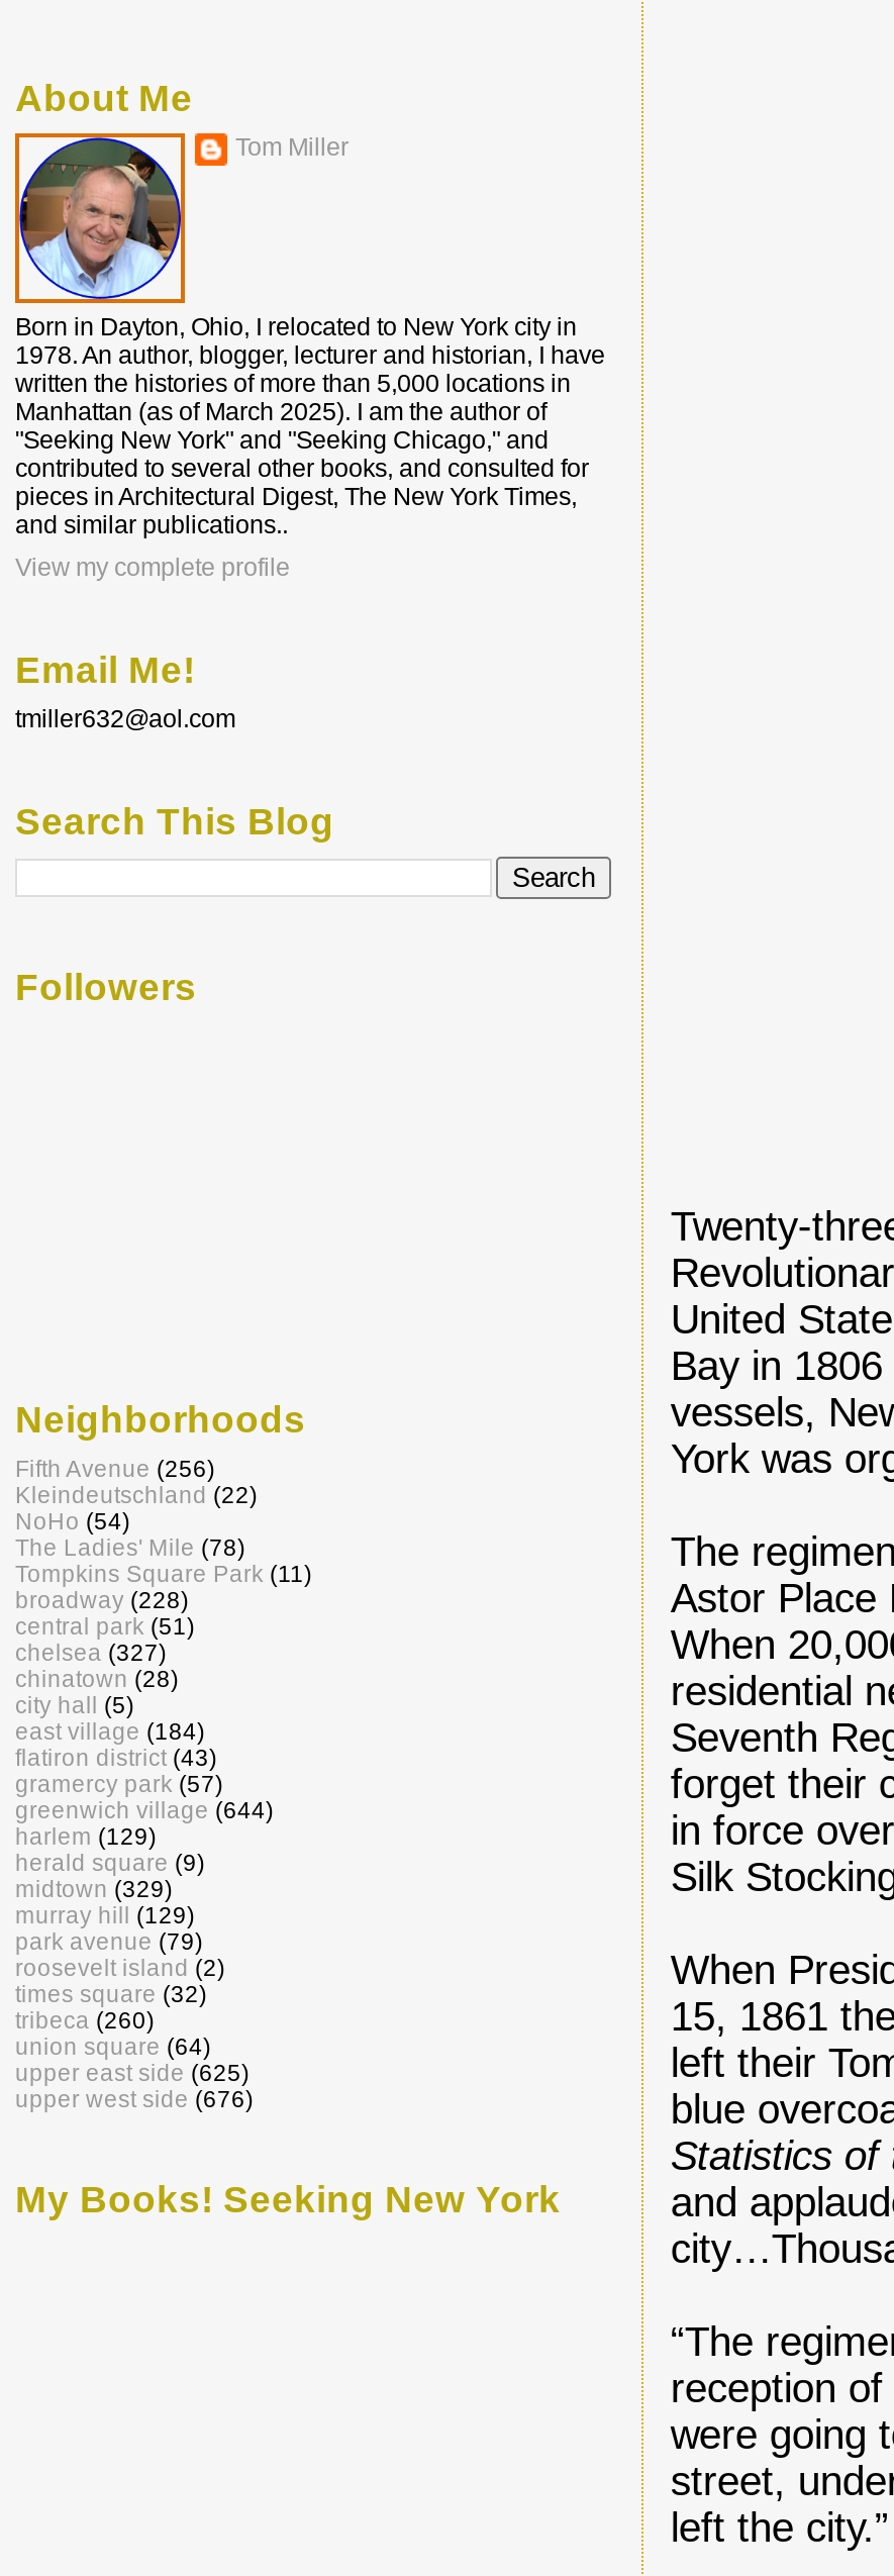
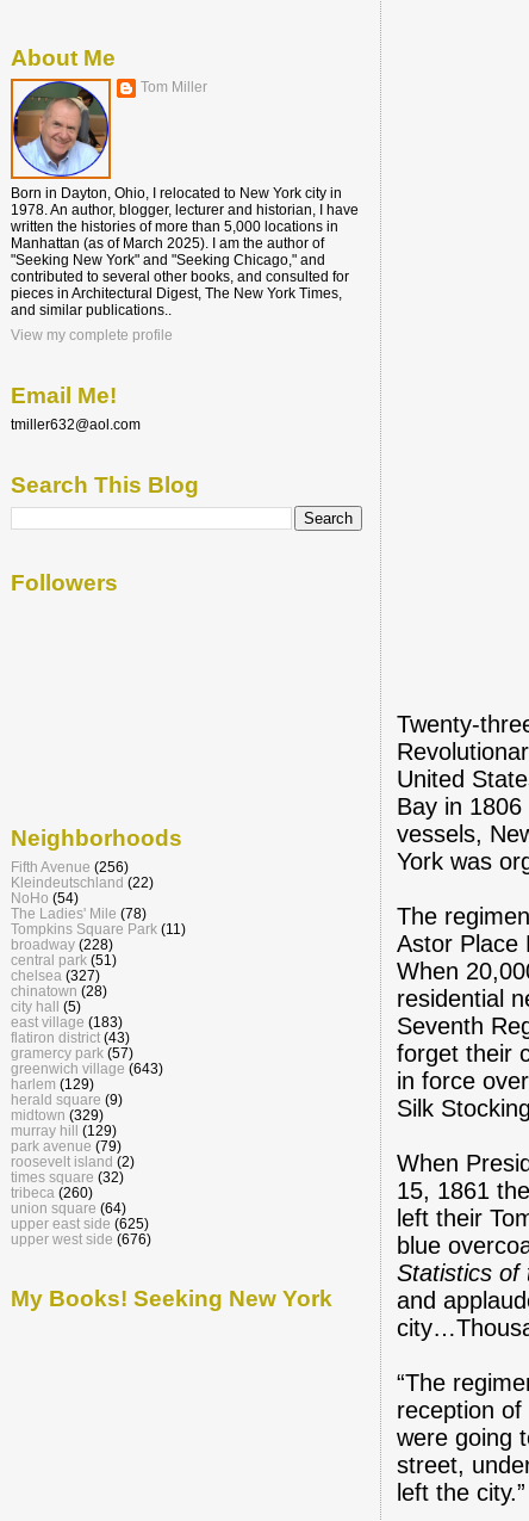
[15,1718,205,1744] east village (184) -> [11,1014,123,1030] east village (183)
[15,1797,274,1823] greenwich village (644) -> [11,1061,163,1076] greenwich village (643)

